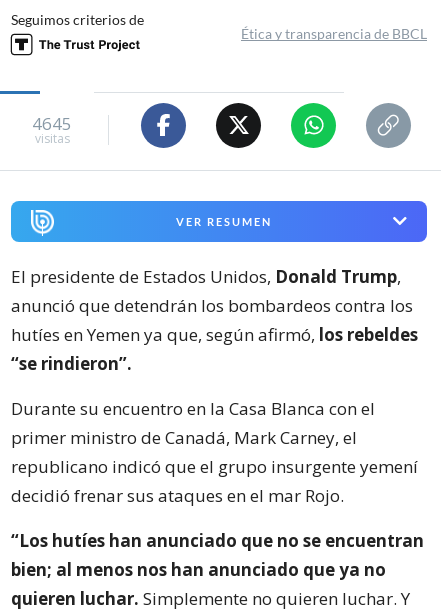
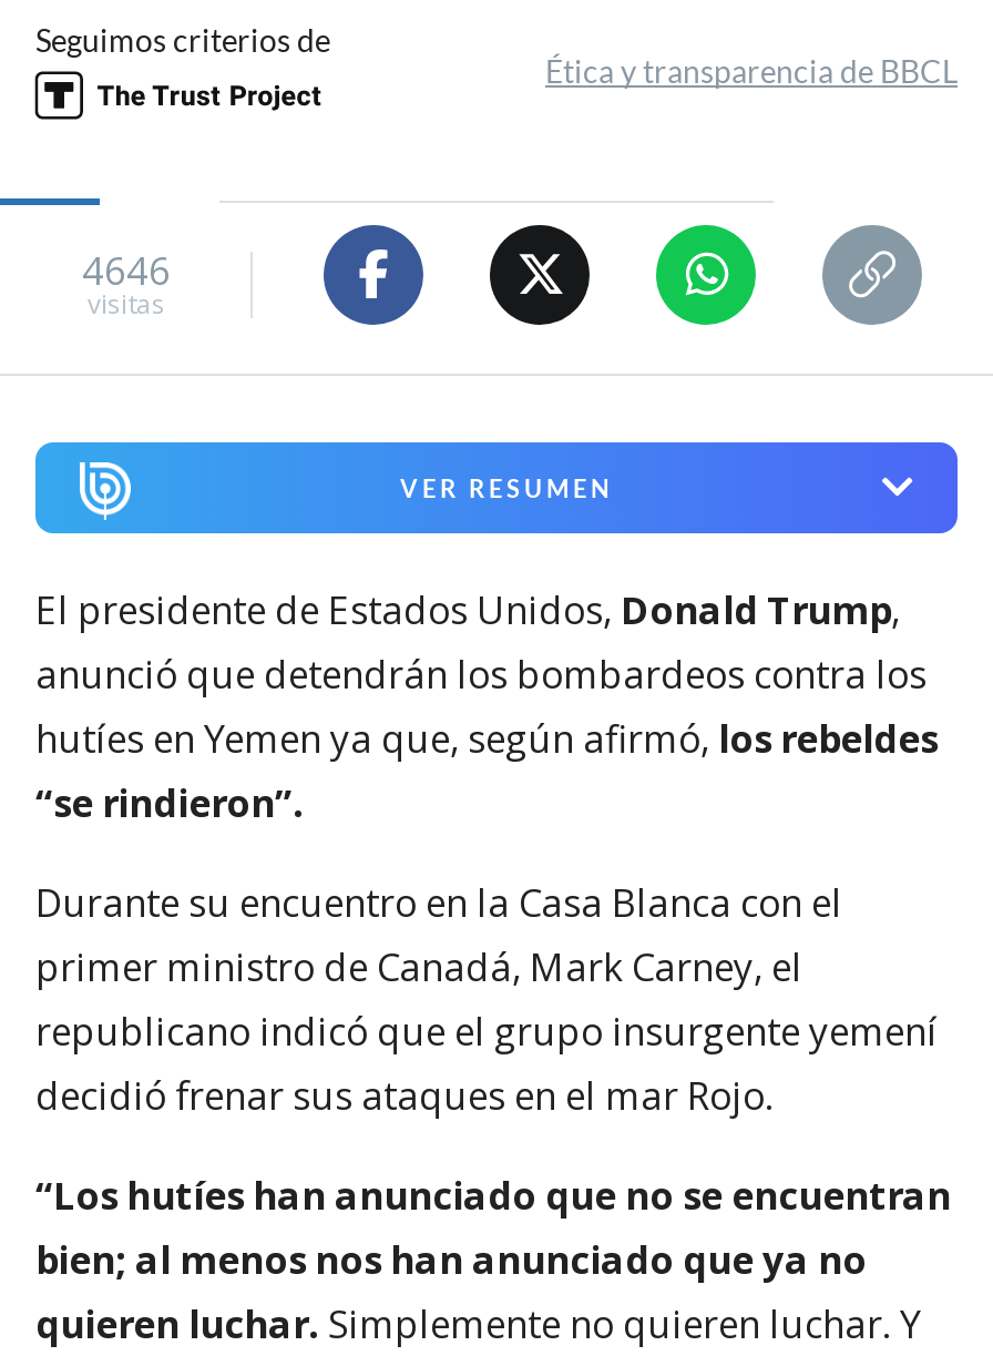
[32,112,72,135] 4645 -> [82,246,171,297] 4646

